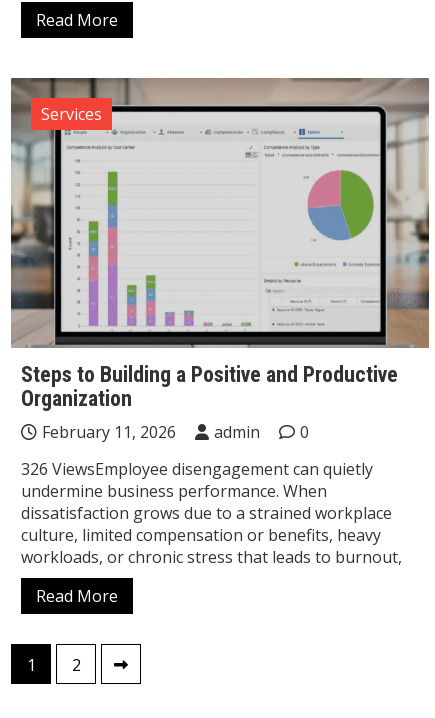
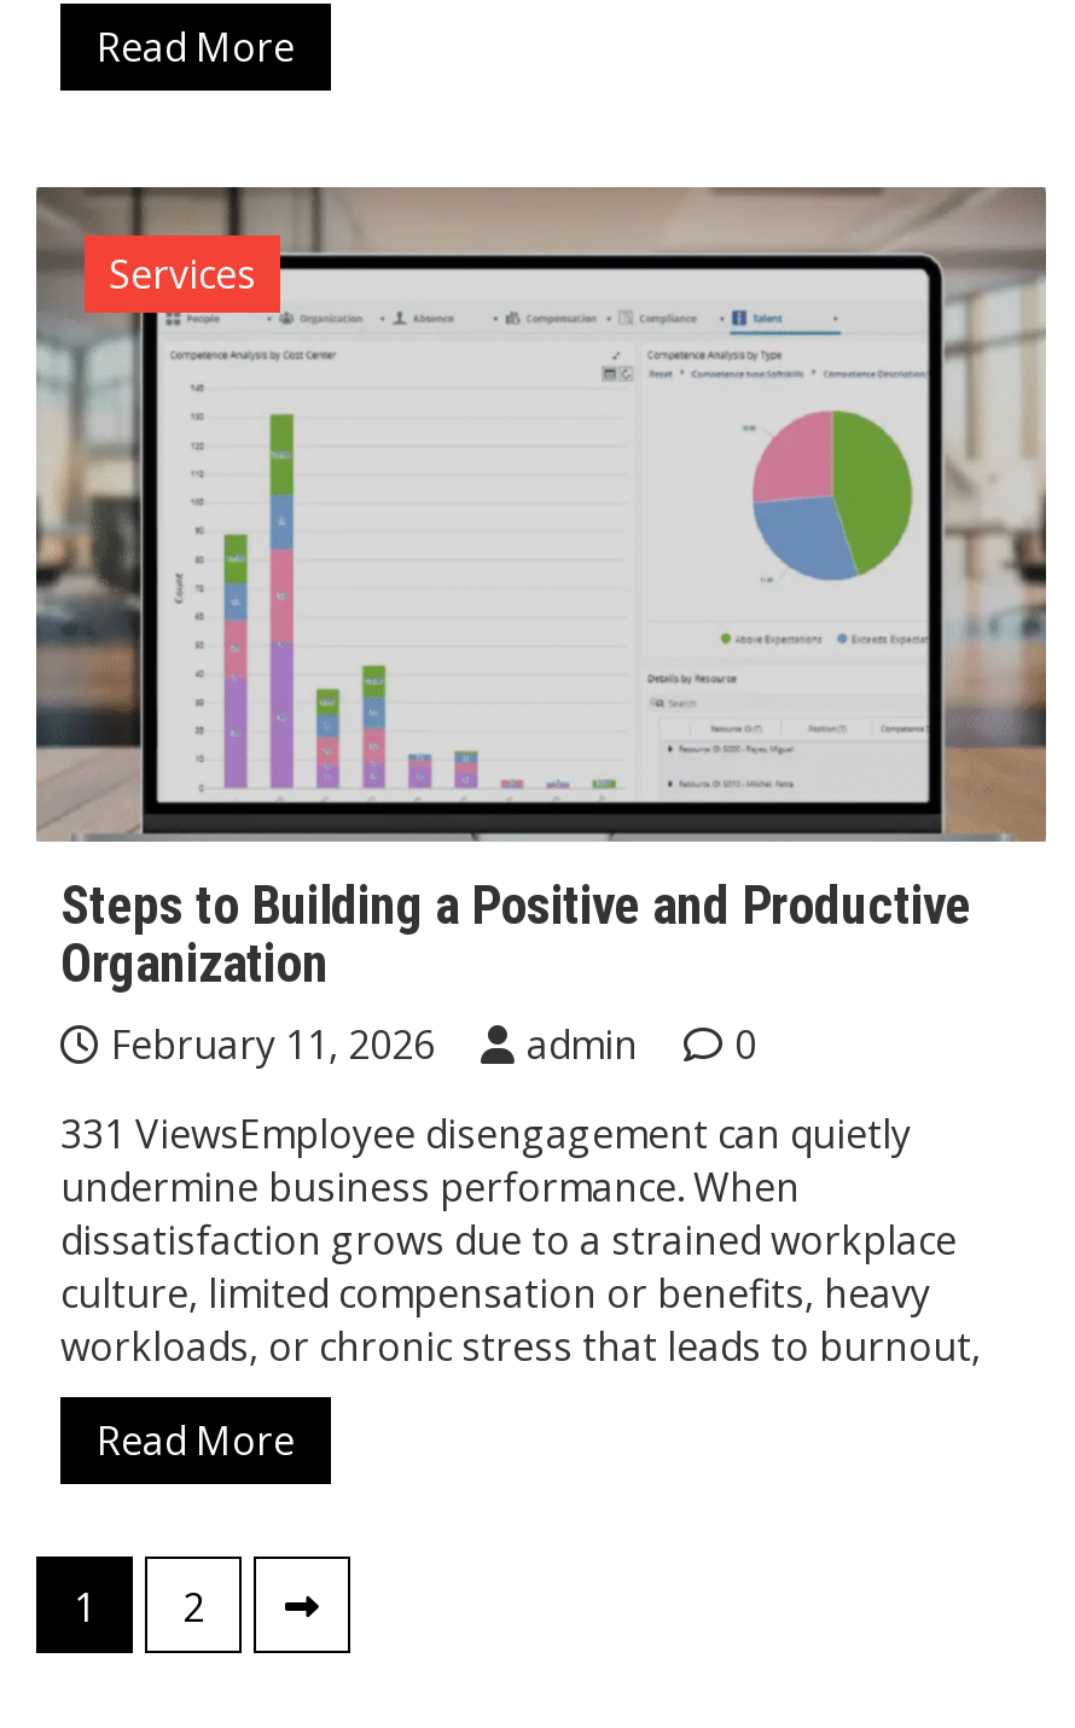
[21,458,373,480] 326 ViewsEmployee disengagement can quietly -> [60,1106,911,1159] 331 ViewsEmployee disengagement can quietly

